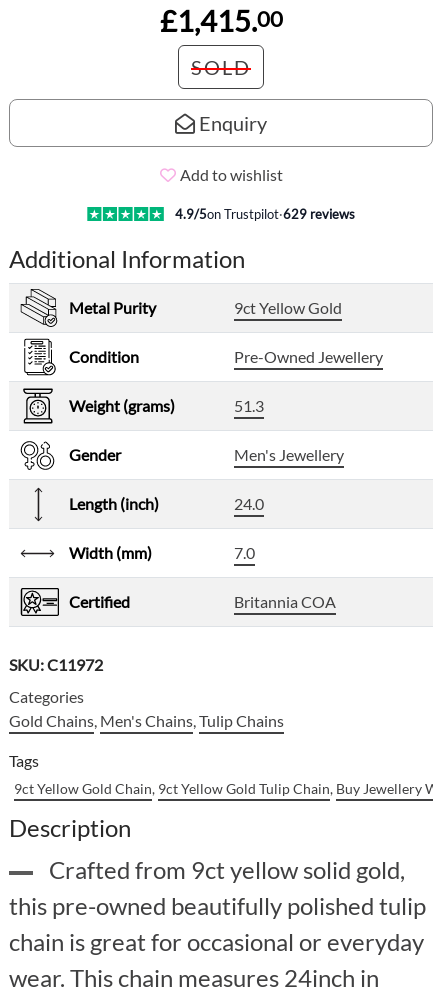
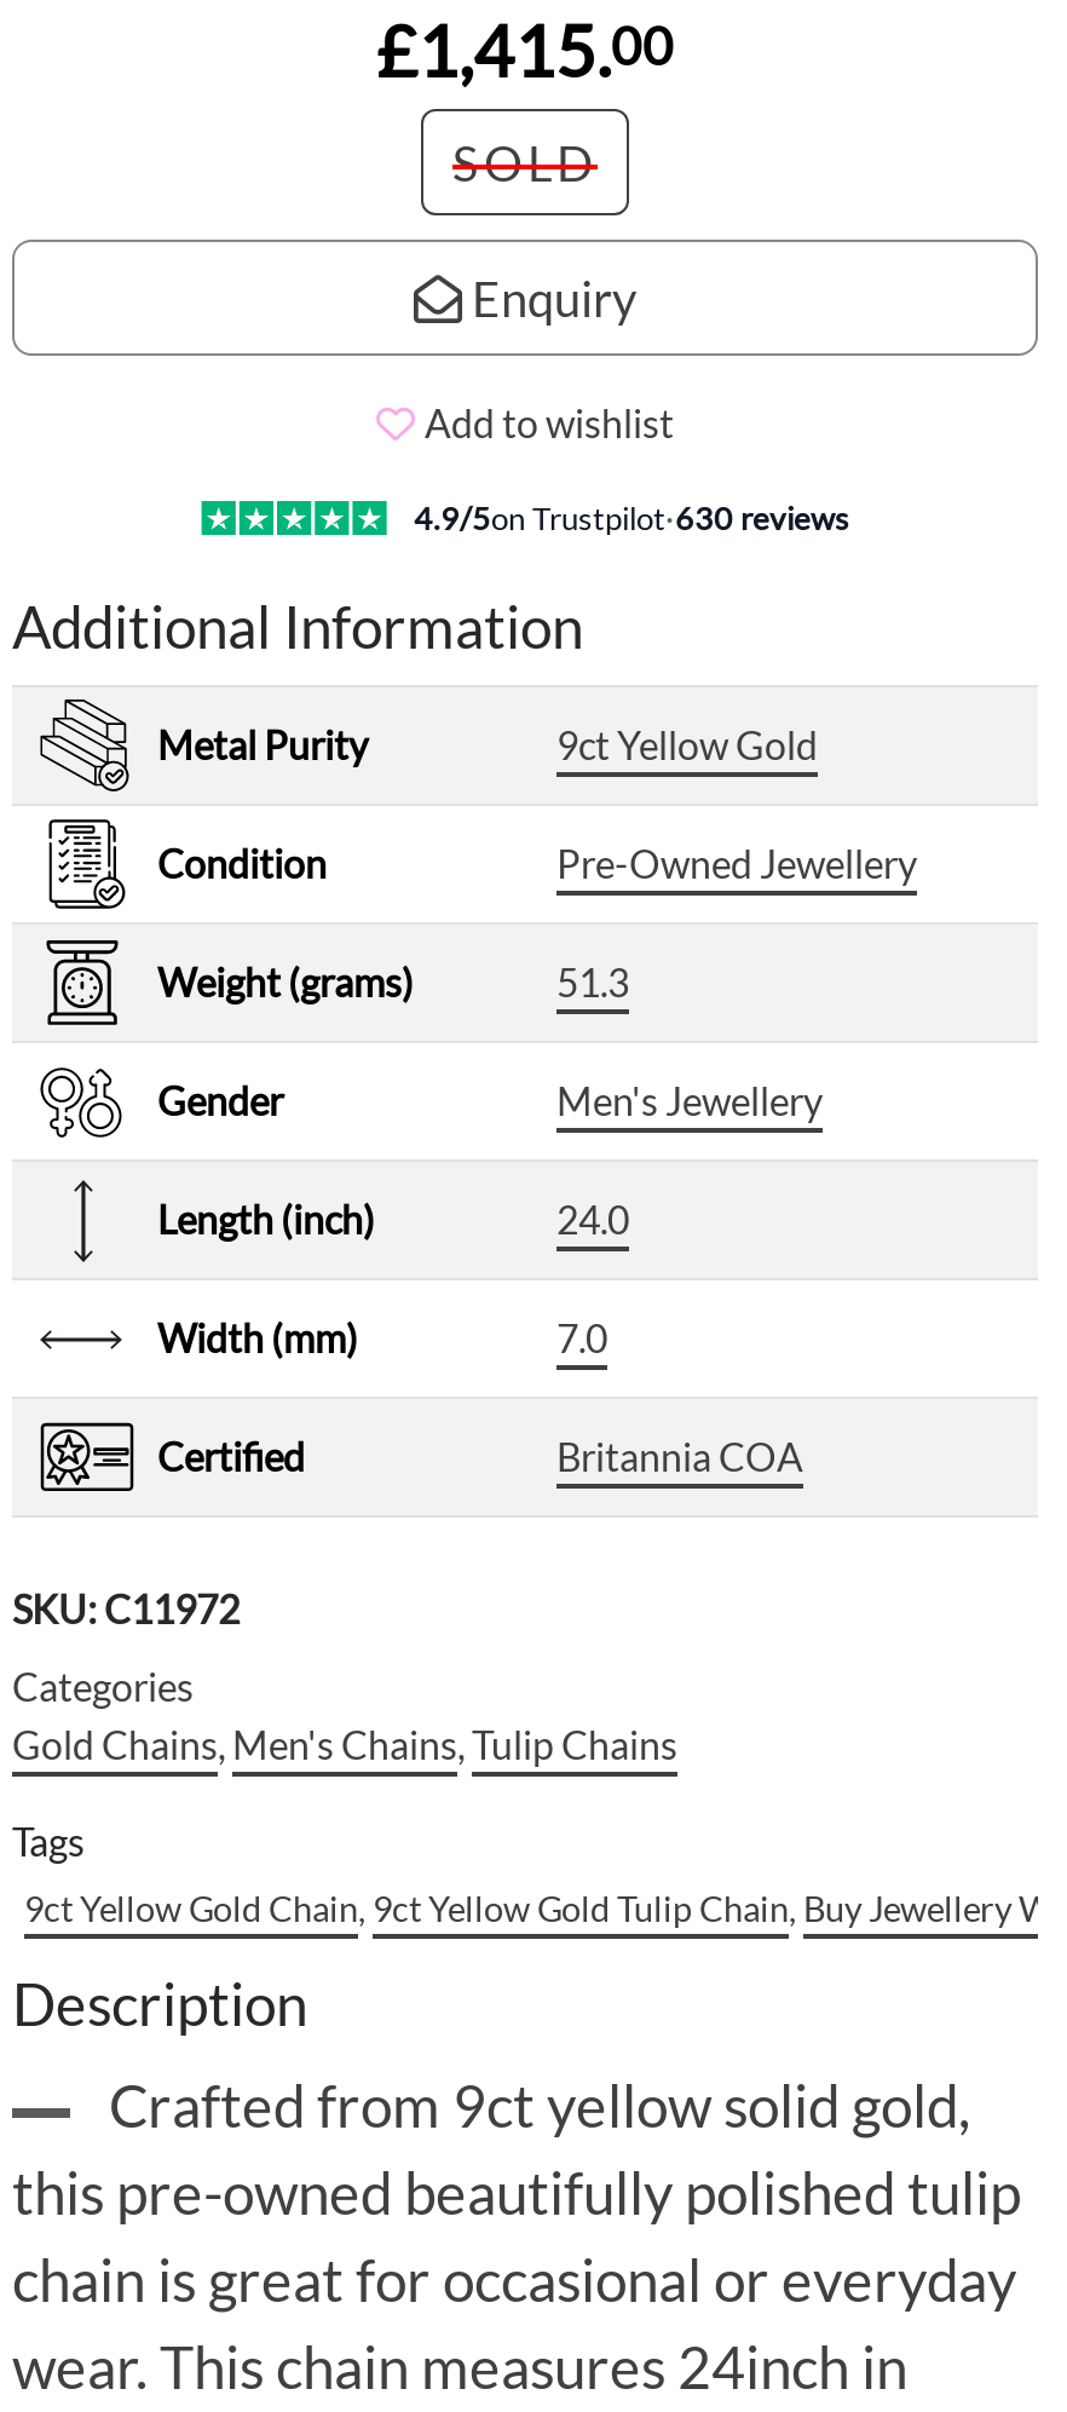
[175,206,355,222] 4.9/5on Trustpilot·629 reviews -> [414,498,849,537] 4.9/5on Trustpilot·630 reviews

